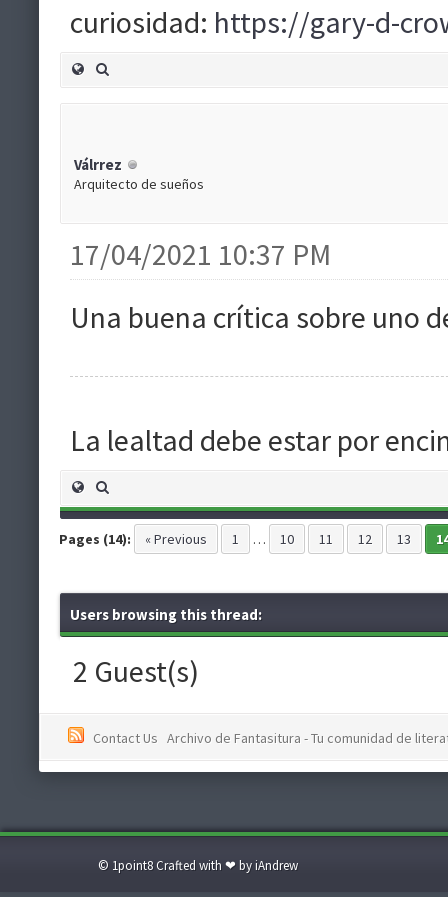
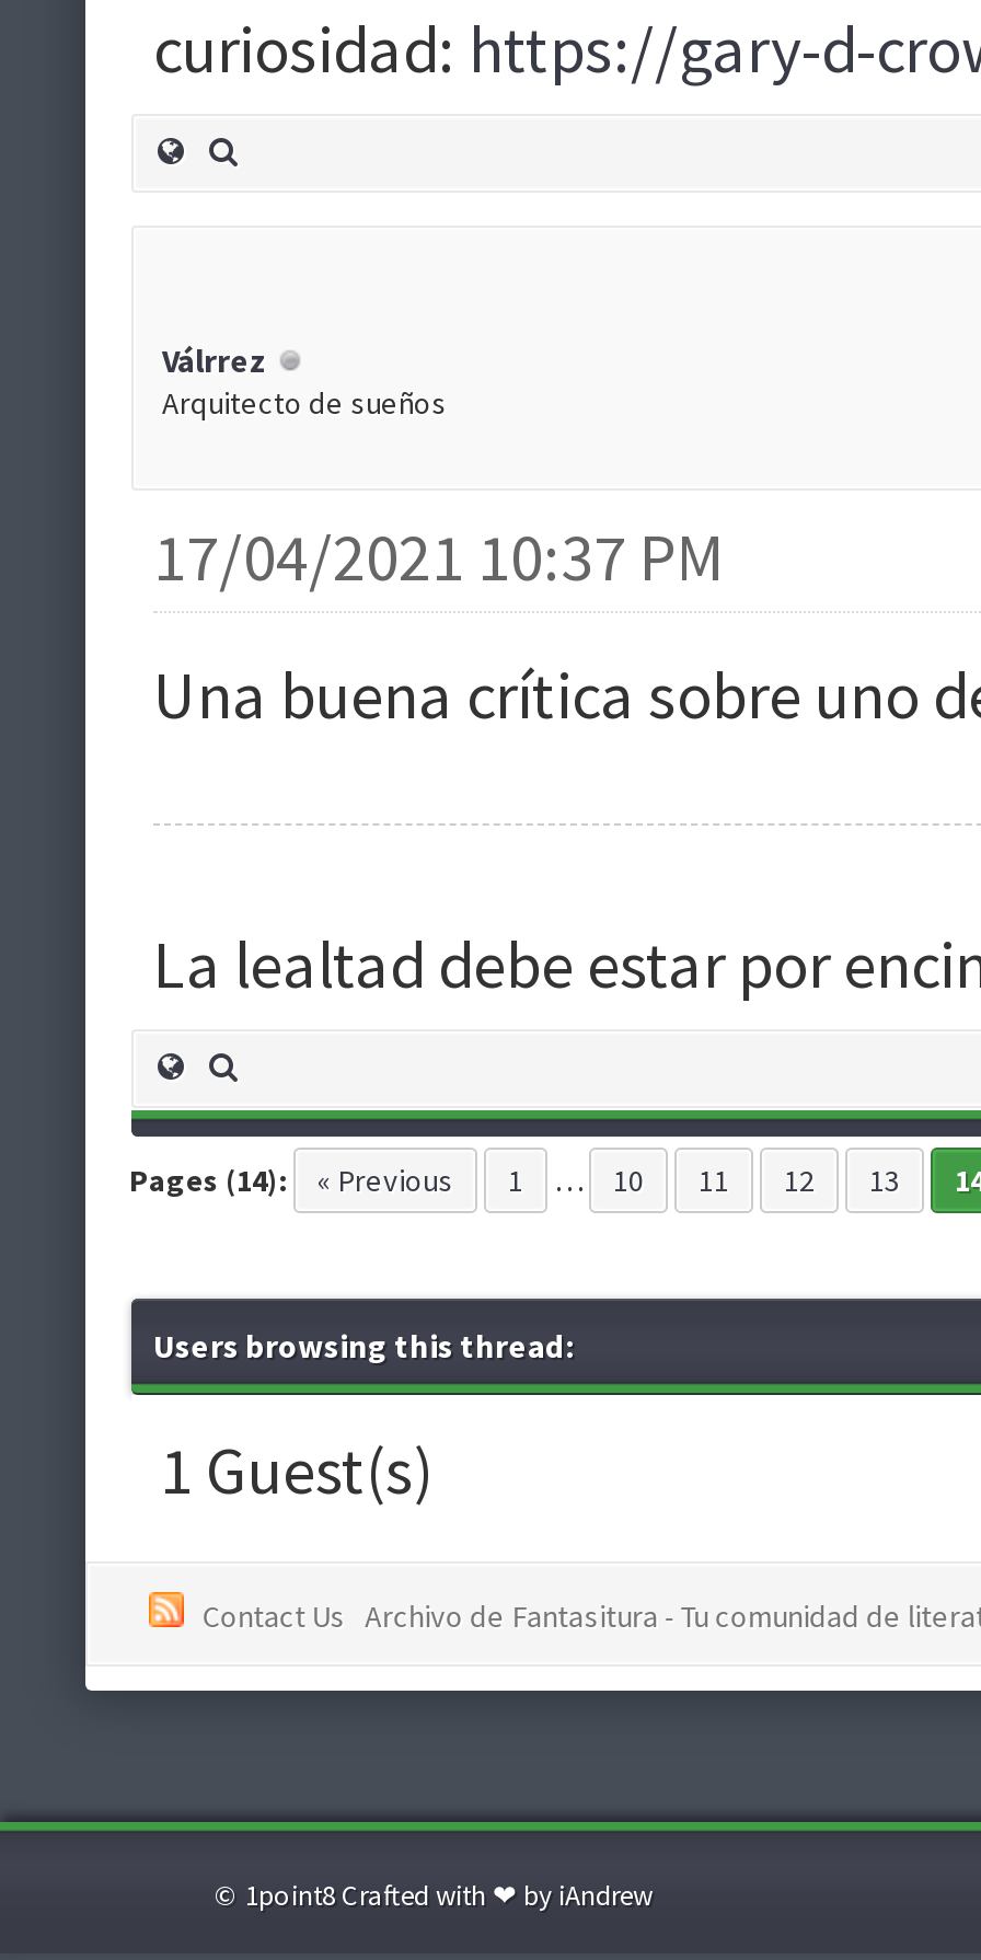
[73,652,199,690] 2 Guest(s) -> [160,1428,436,1511] 1 Guest(s)

